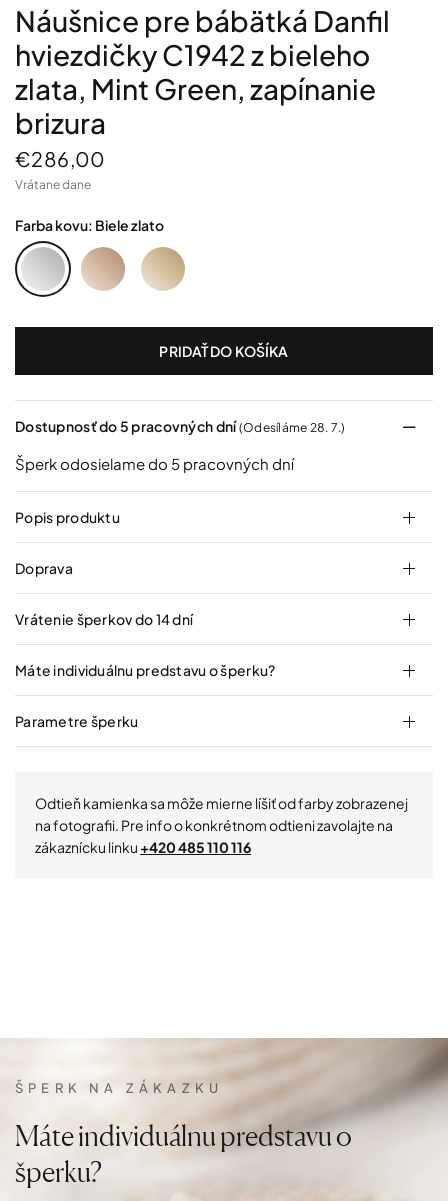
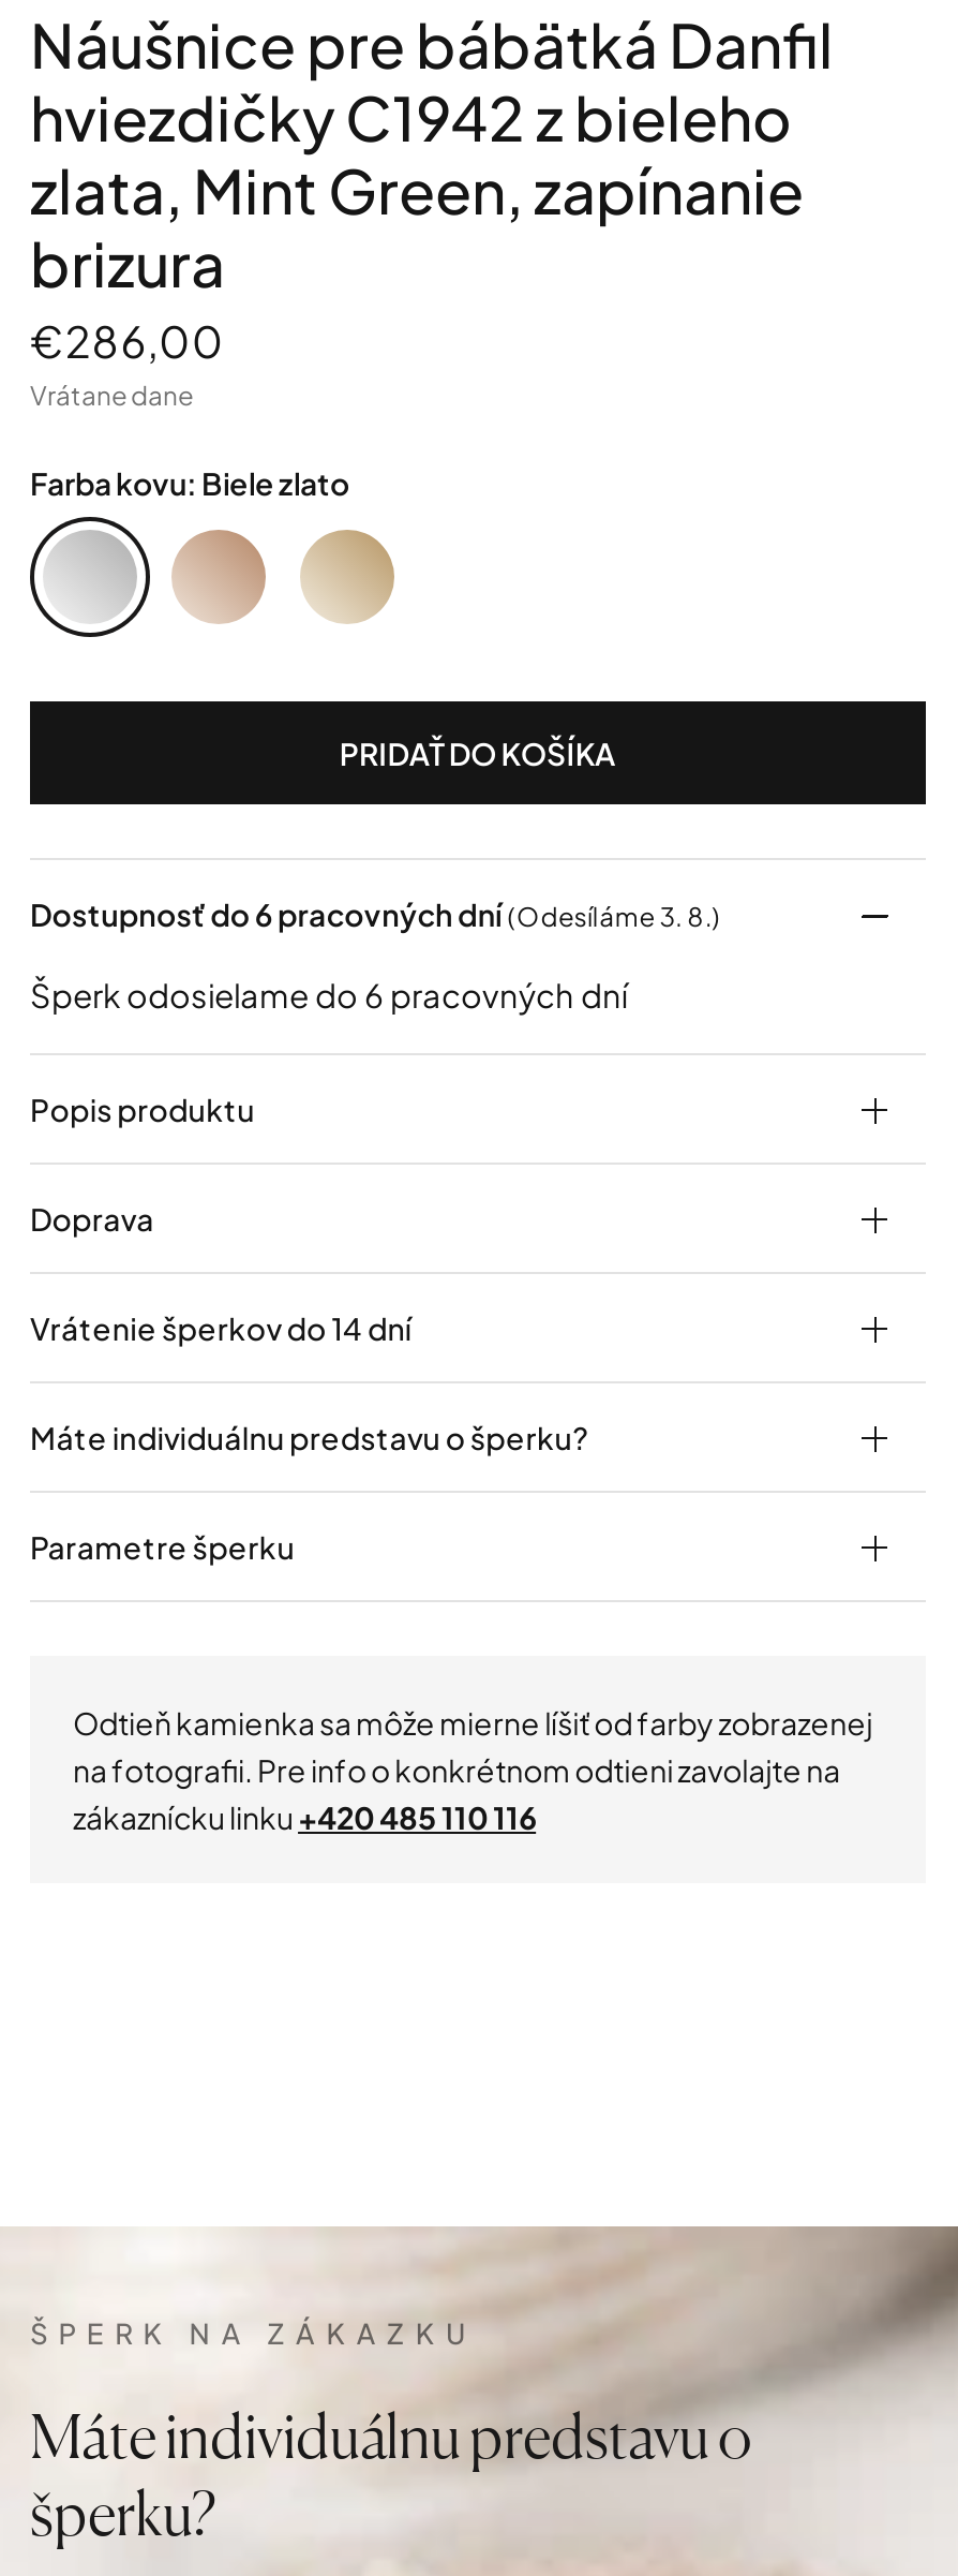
[15,417,346,435] Dostupnosť do 5 pracovných dní(Odesíláme 28. 7.) -> [30,894,721,933] Dostupnosť do 6 pracovných dní(Odesíláme 3. 8.)
[15,454,294,473] Šperk odosielame do 5 pracovných dní -> [30,974,628,1015] Šperk odosielame do 6 pracovných dní

